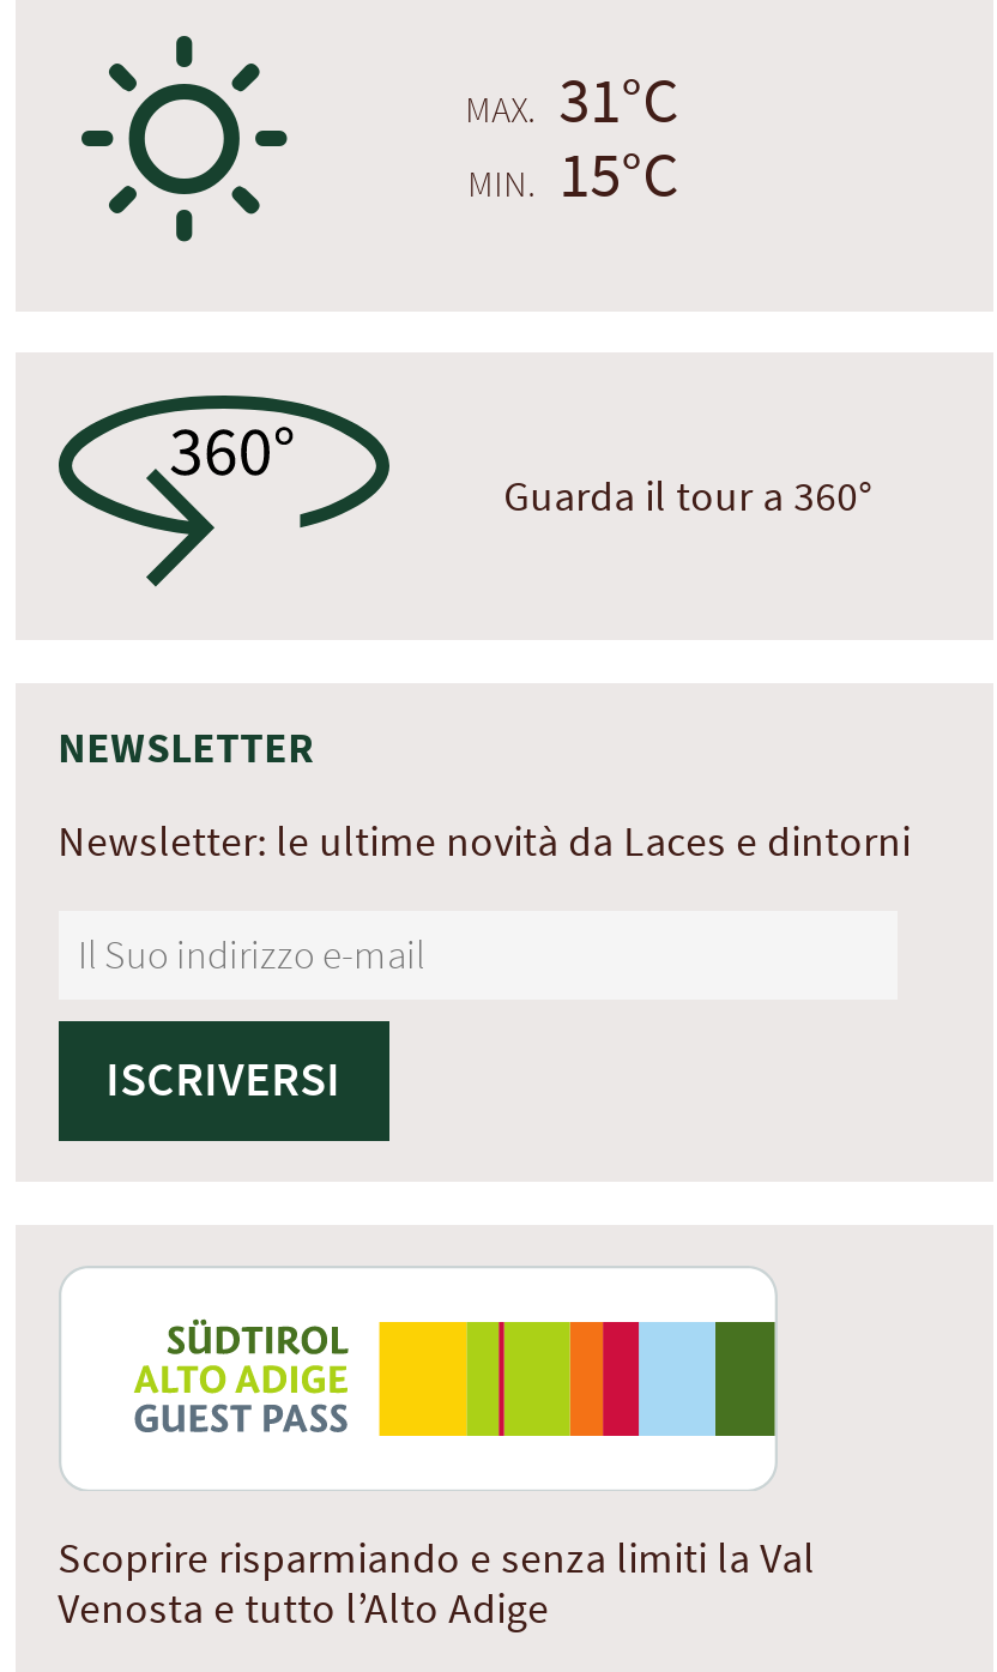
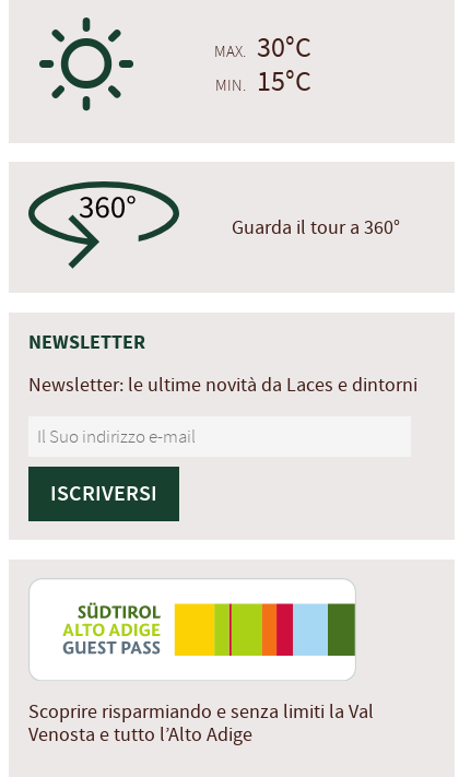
[465,62,678,144] MAX. 31°C -> [214,30,311,67] MAX. 30°C

